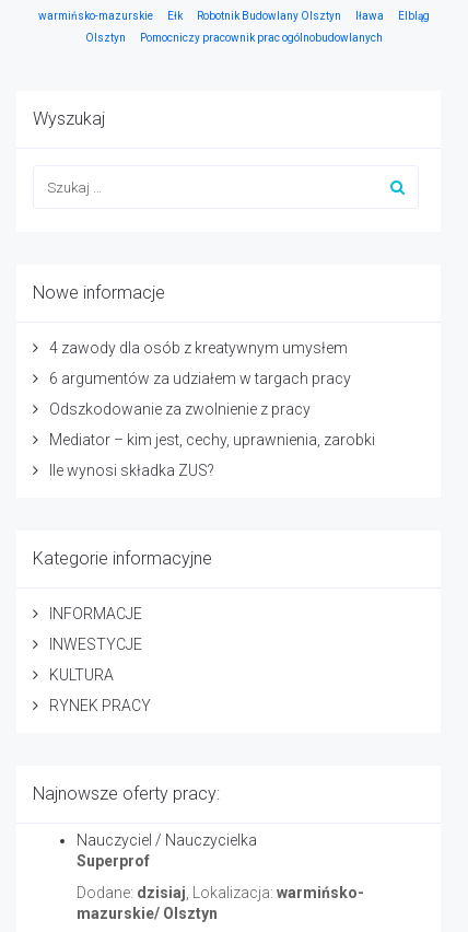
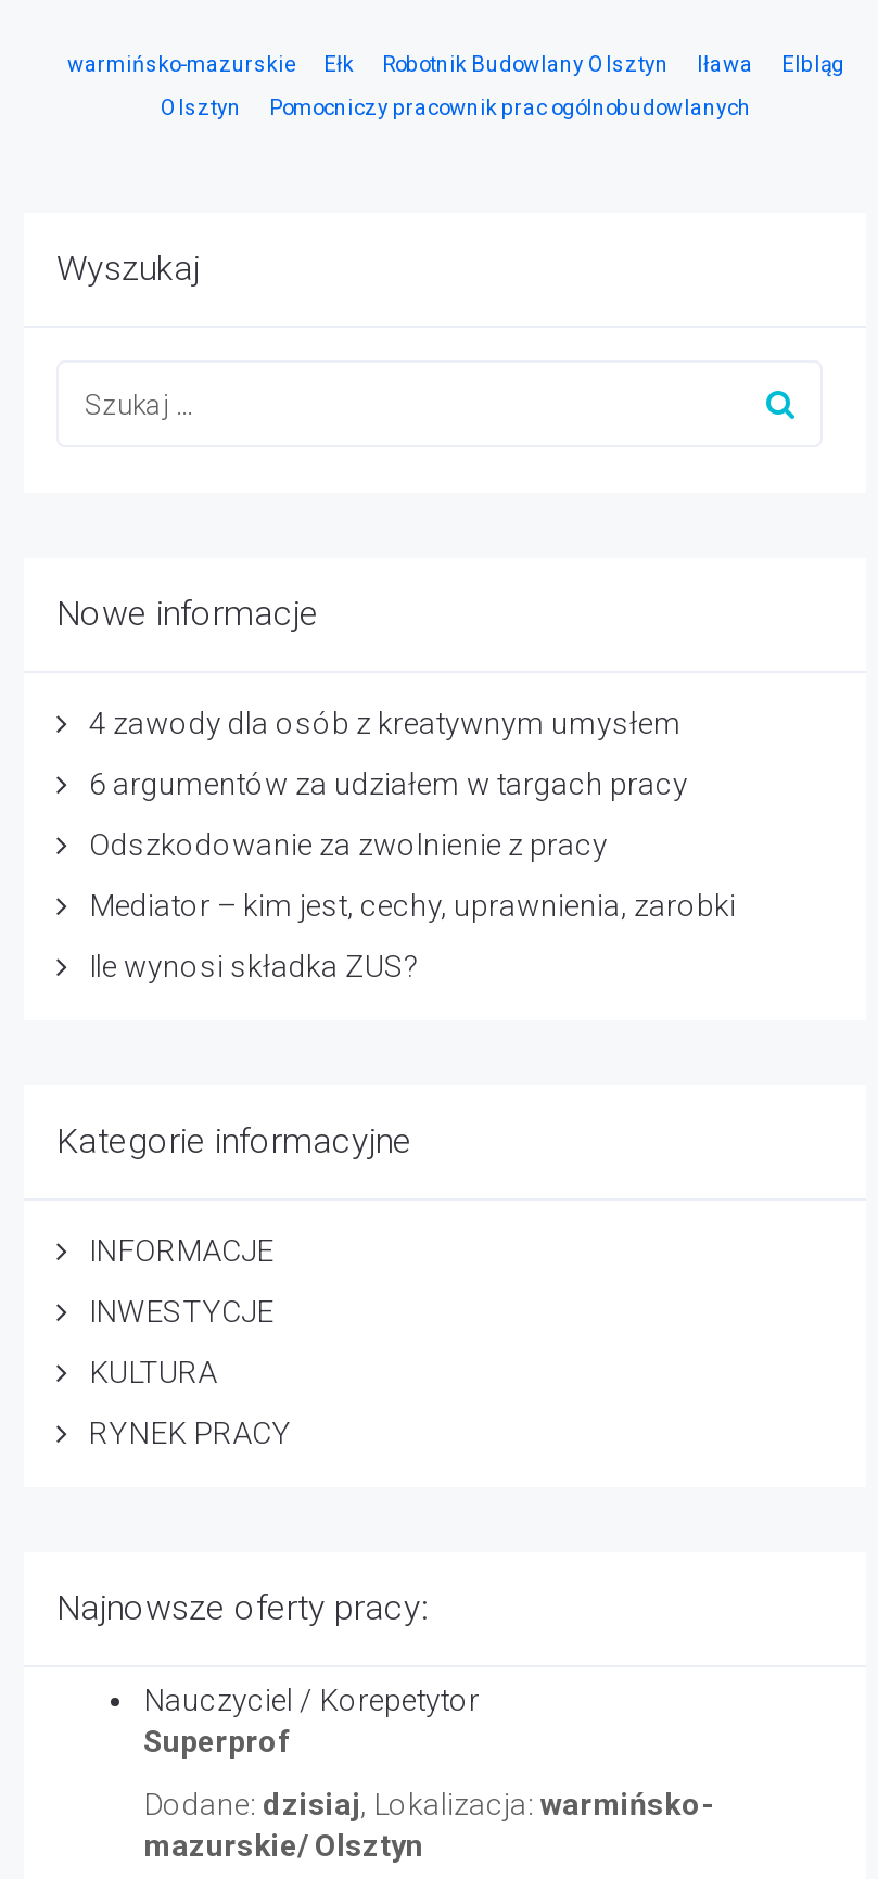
[77,831,257,849] Nauczyciel / Nauczycielka -> [143,1683,480,1717] Nauczyciel / Korepetytor

